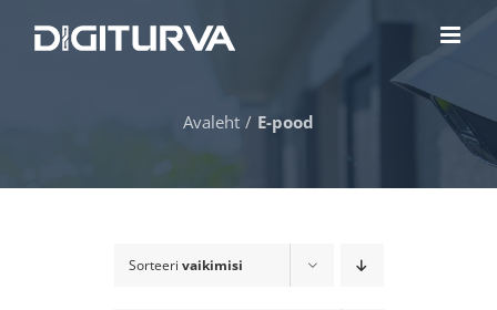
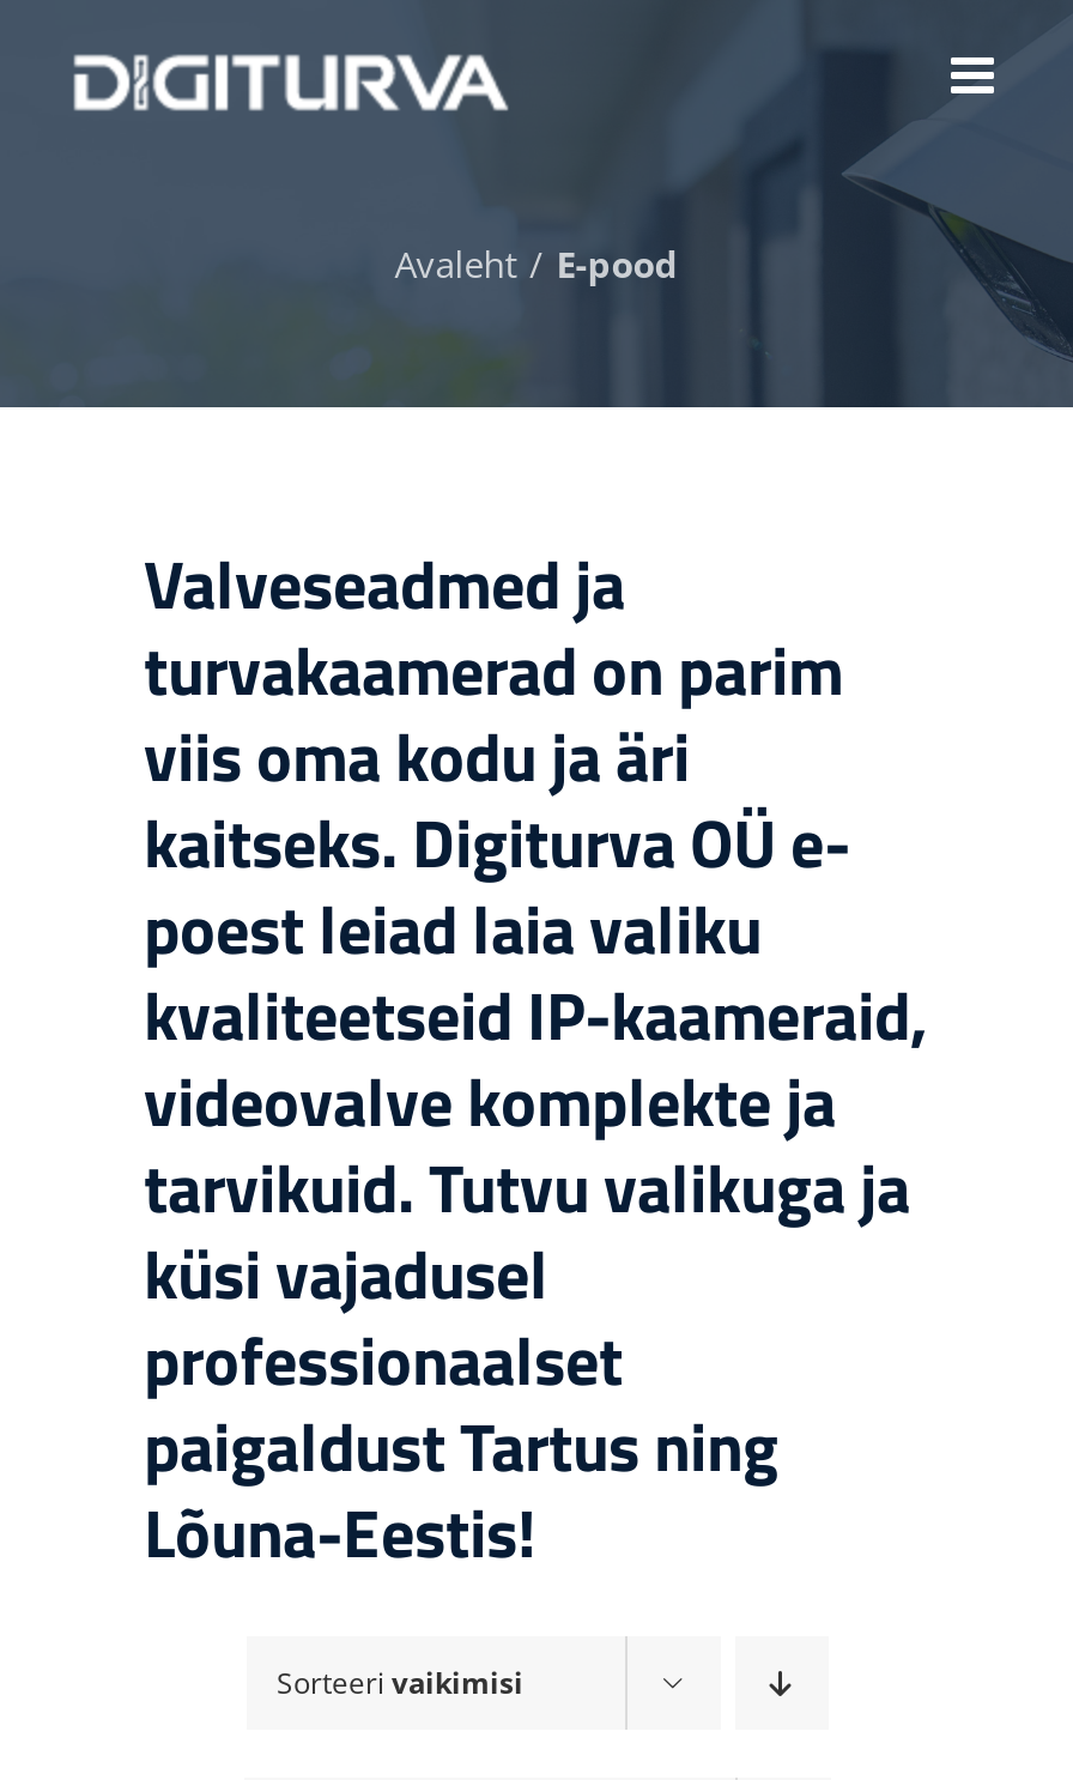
none -> [144,531,927,1583] Valveseadmed ja | turvakaamerad on parim | viis oma kodu ja äri | kaitseks. Digiturva OÜ e- | poest leiad laia valiku | kvaliteetseid IP-kaameraid, | videovalve komplekte ja | tarvikuid. Tutvu valikuga ja | küsi vajadusel | professionaalset | paigaldust Tartus ning | Lõuna-Eestis!

